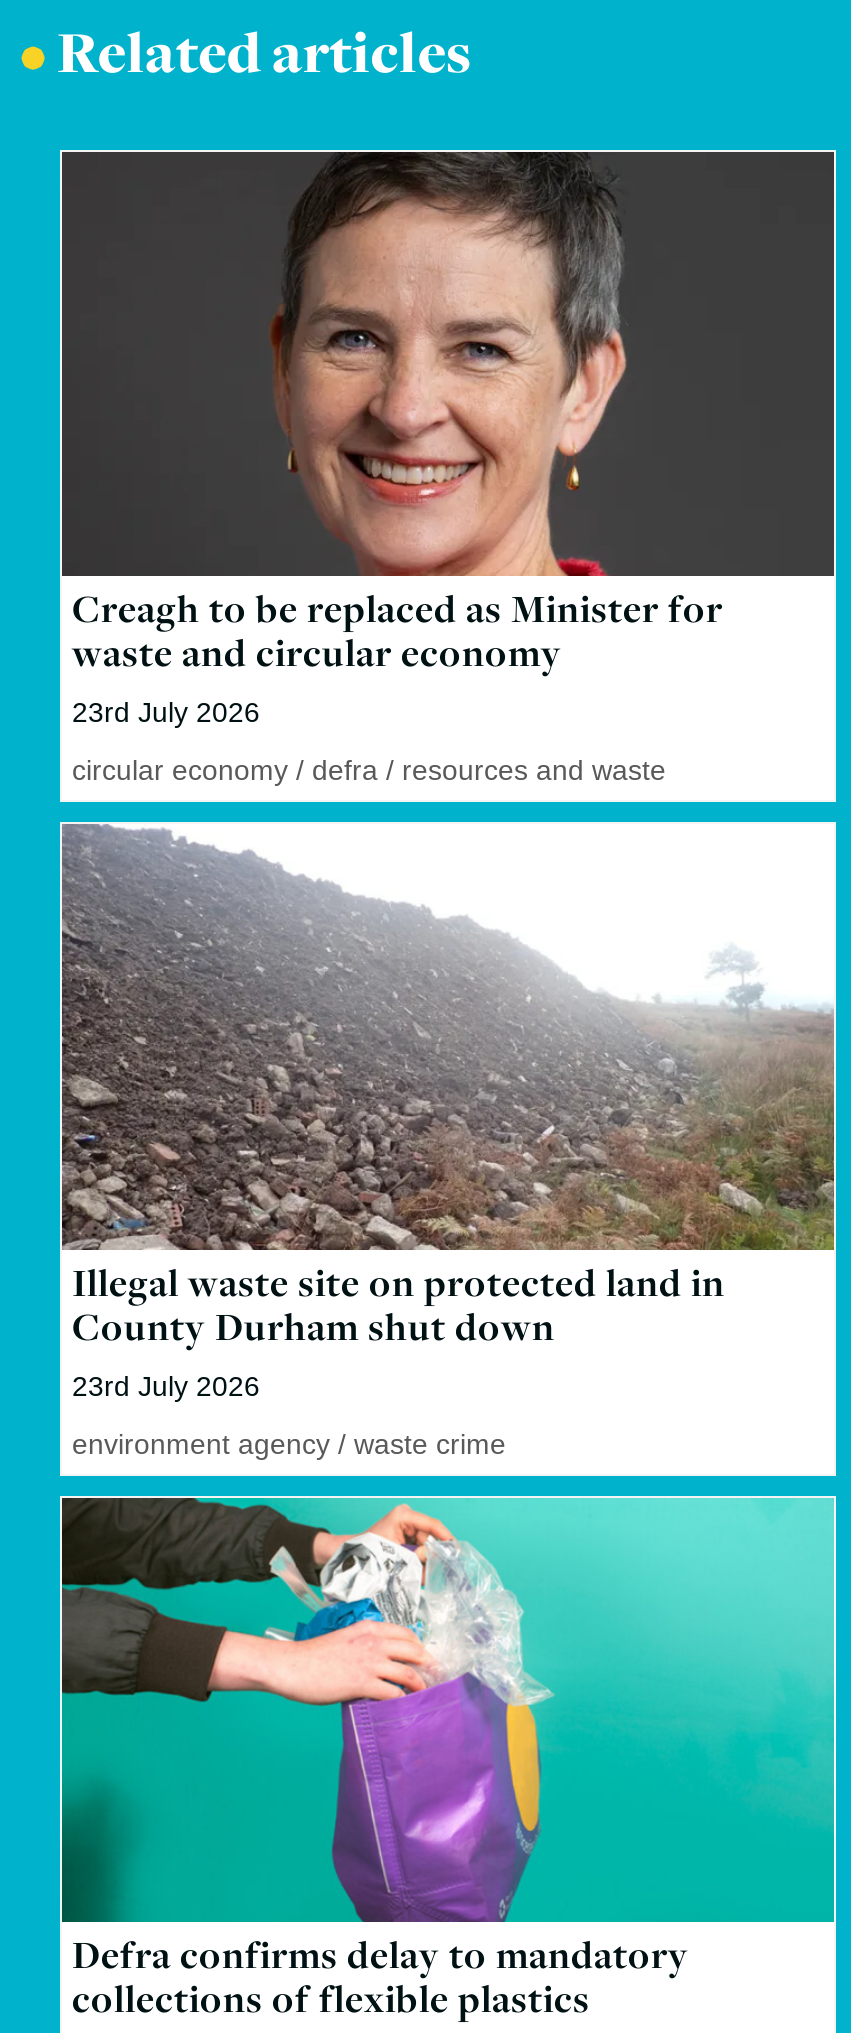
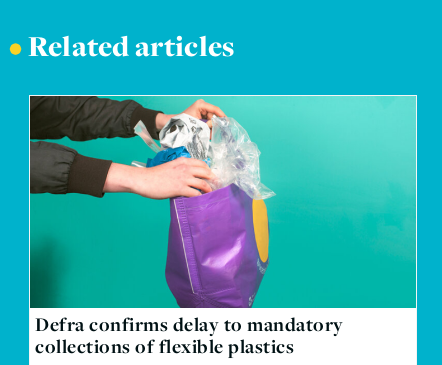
[60,149,836,787] [image] | Creagh to be replaced as Minister for | waste and circular economy | 23rd July 2026 | circular economy / defra / resources and waste -> none
[60,819,836,1460] [image] | Illegal waste site on protected land in | County Durham shut down | 23rd July 2026 | environment agency / waste crime -> none

